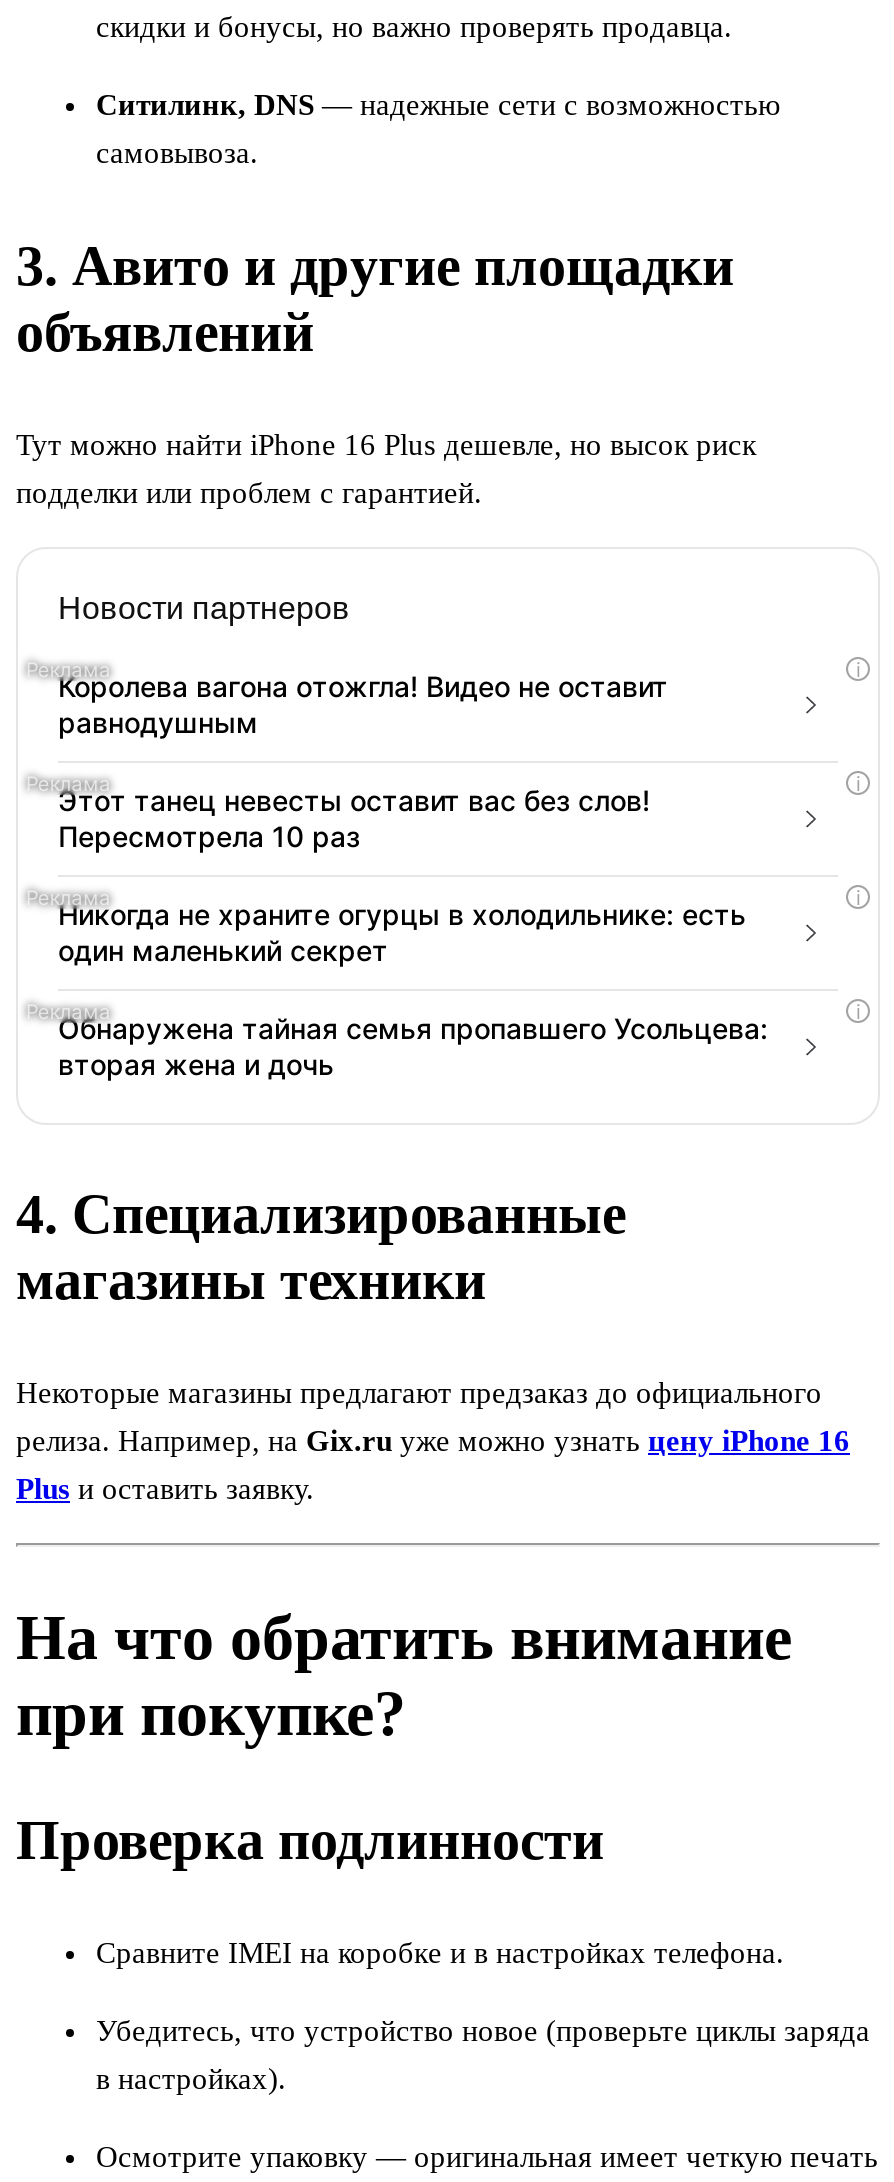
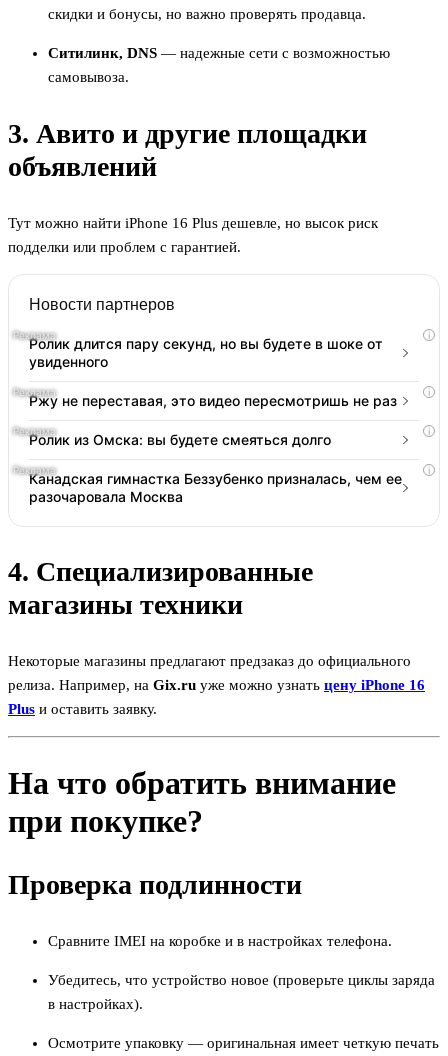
[58,669,668,739] Королева вагона отожгла! Видео не оставит | равнодушным -> [29,335,383,370] Ролик длится пару секунд, но вы будете в шоке от | увиденного
[58,783,650,853] Этот танец невесты оставит вас без слов! | Пересмотрела 10 раз -> [29,392,397,409] Ржу не переставая, это видео пересмотришь не раз
[58,897,746,967] Никогда не храните огурцы в холодильнике: есть | один маленький секрет -> [29,431,331,448] Ролик из Омска: вы будете смеяться долго
[58,1011,768,1081] Обнаружена тайная семья пропавшего Усольцева: | вторая жена и дочь -> [29,470,402,505] Канадская гимнастка Беззубенко призналась, чем ее | разочаровала Москва

